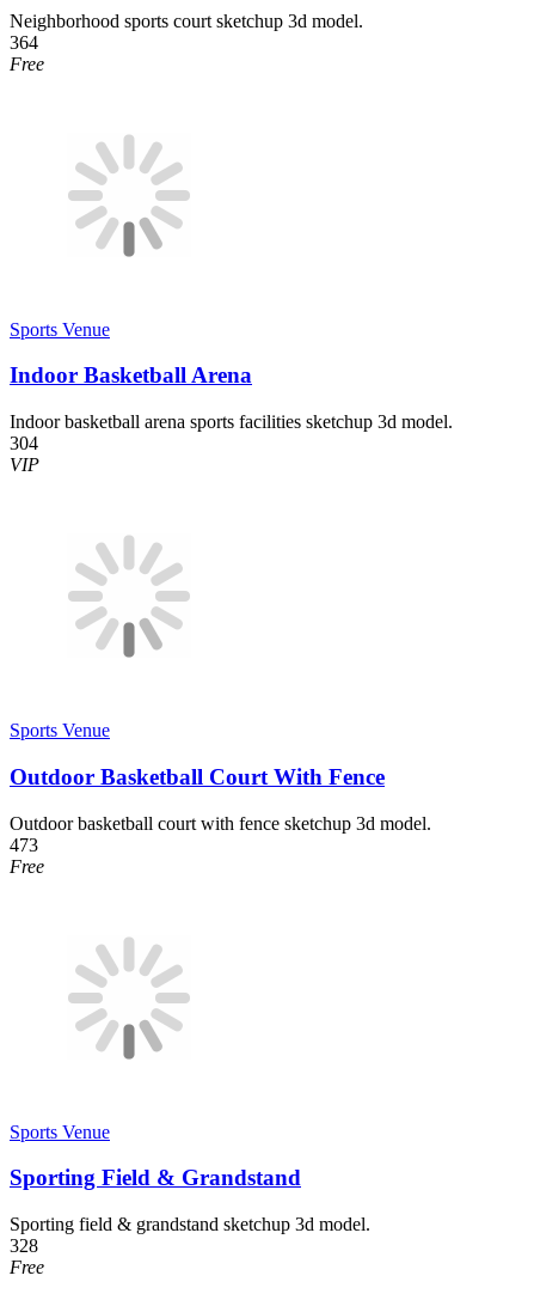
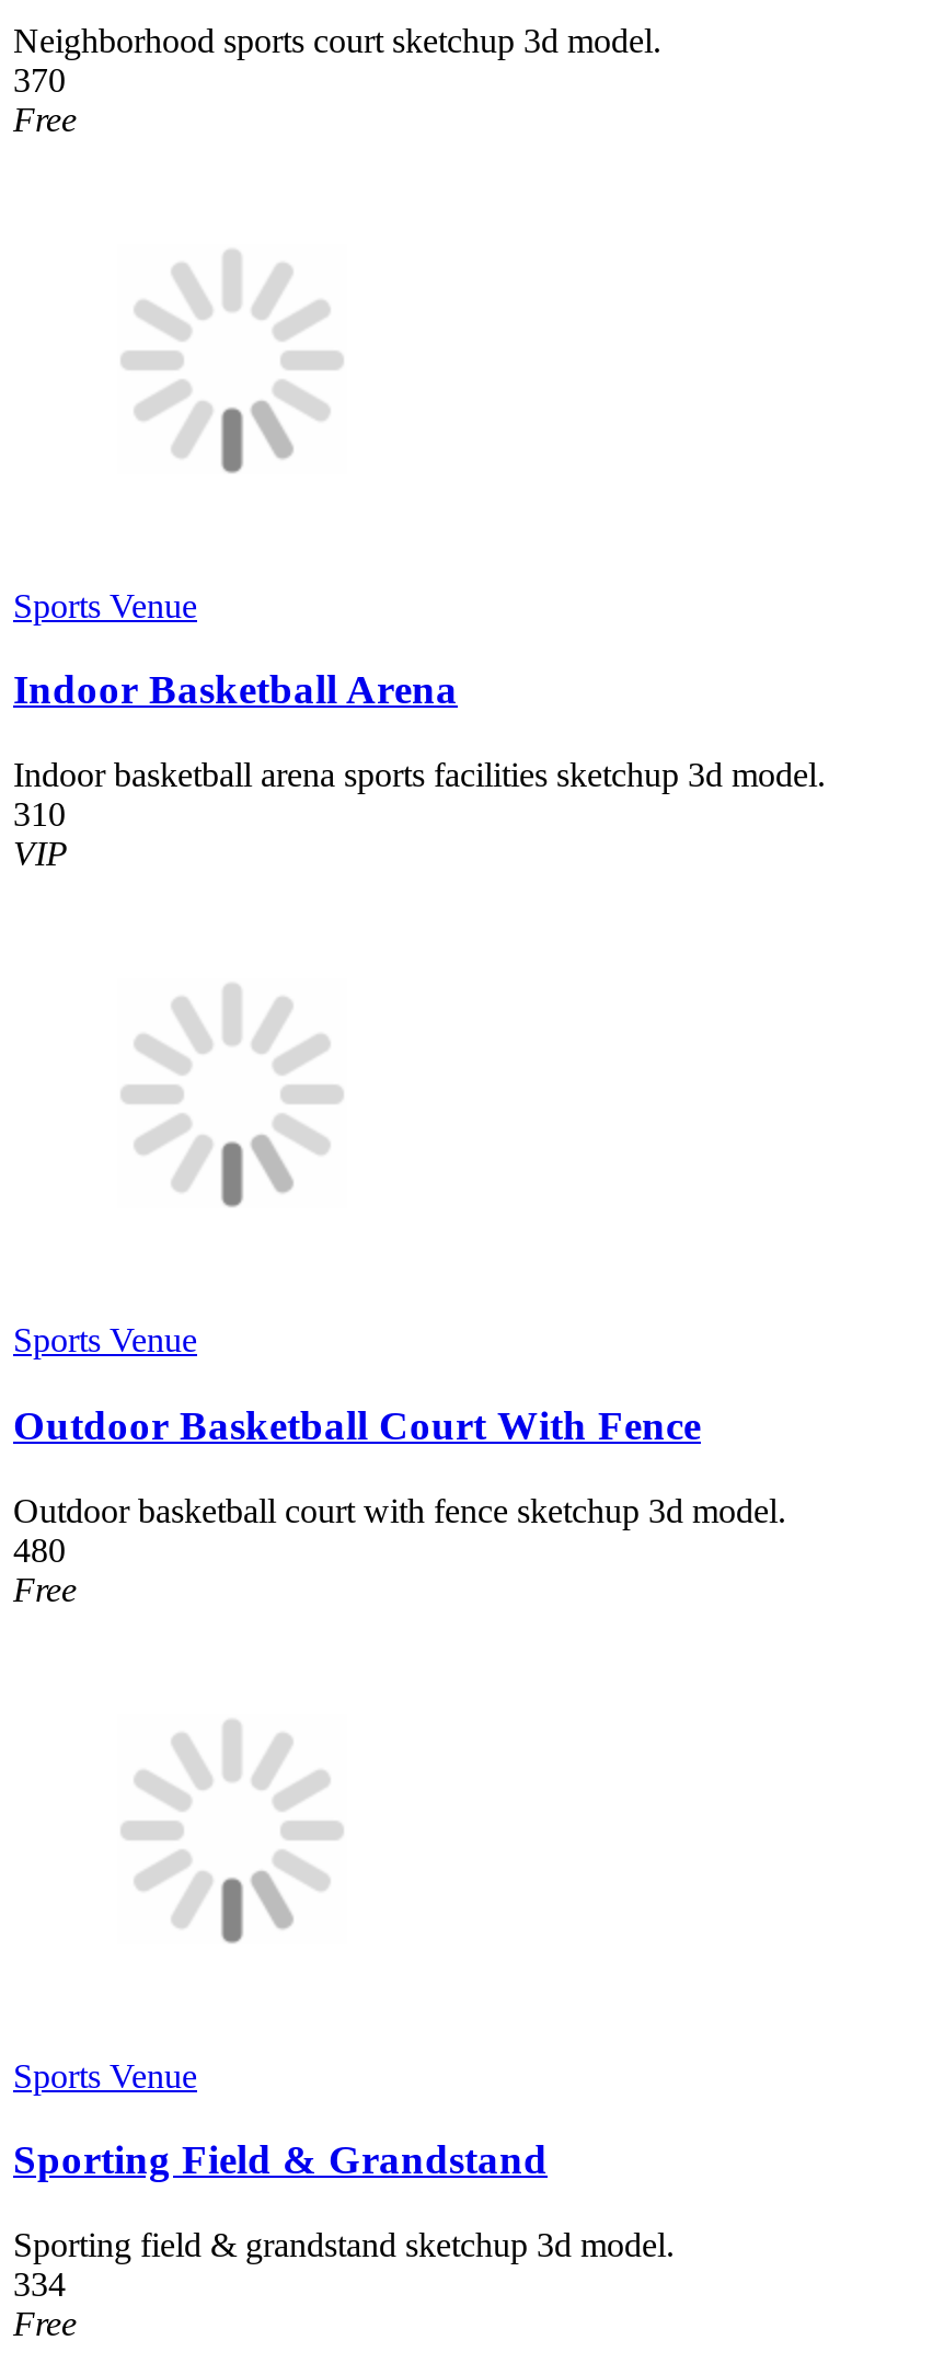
[10,32,38,52] 364 -> [13,61,66,98] 370
[10,433,38,453] 304 -> [13,796,66,833] 310
[10,834,38,855] 473 -> [13,1531,66,1568] 480
[10,1235,38,1256] 328 -> [13,2265,66,2303] 334

